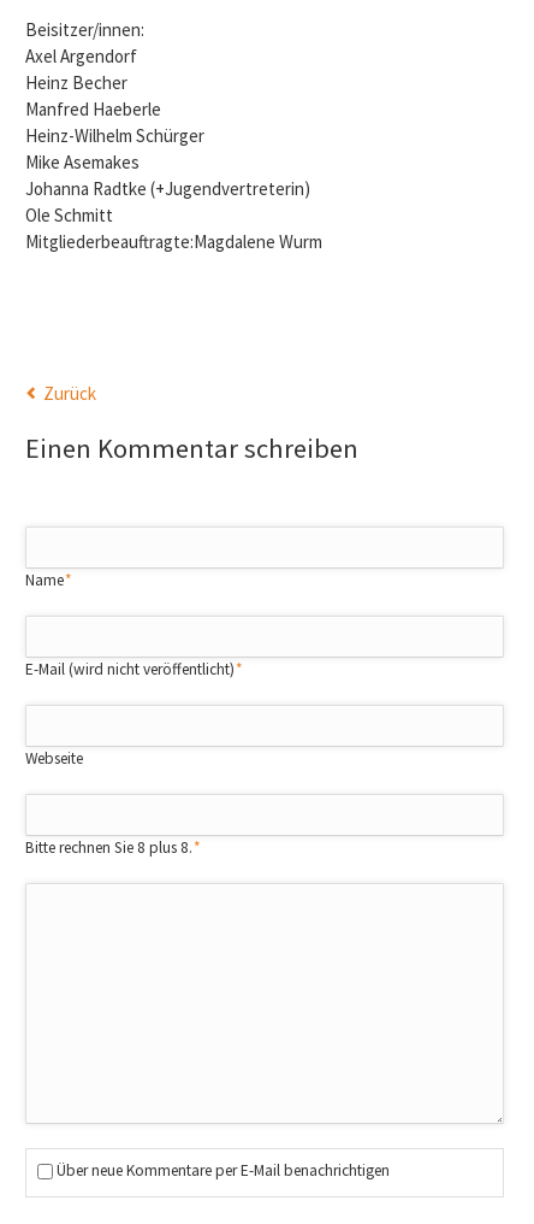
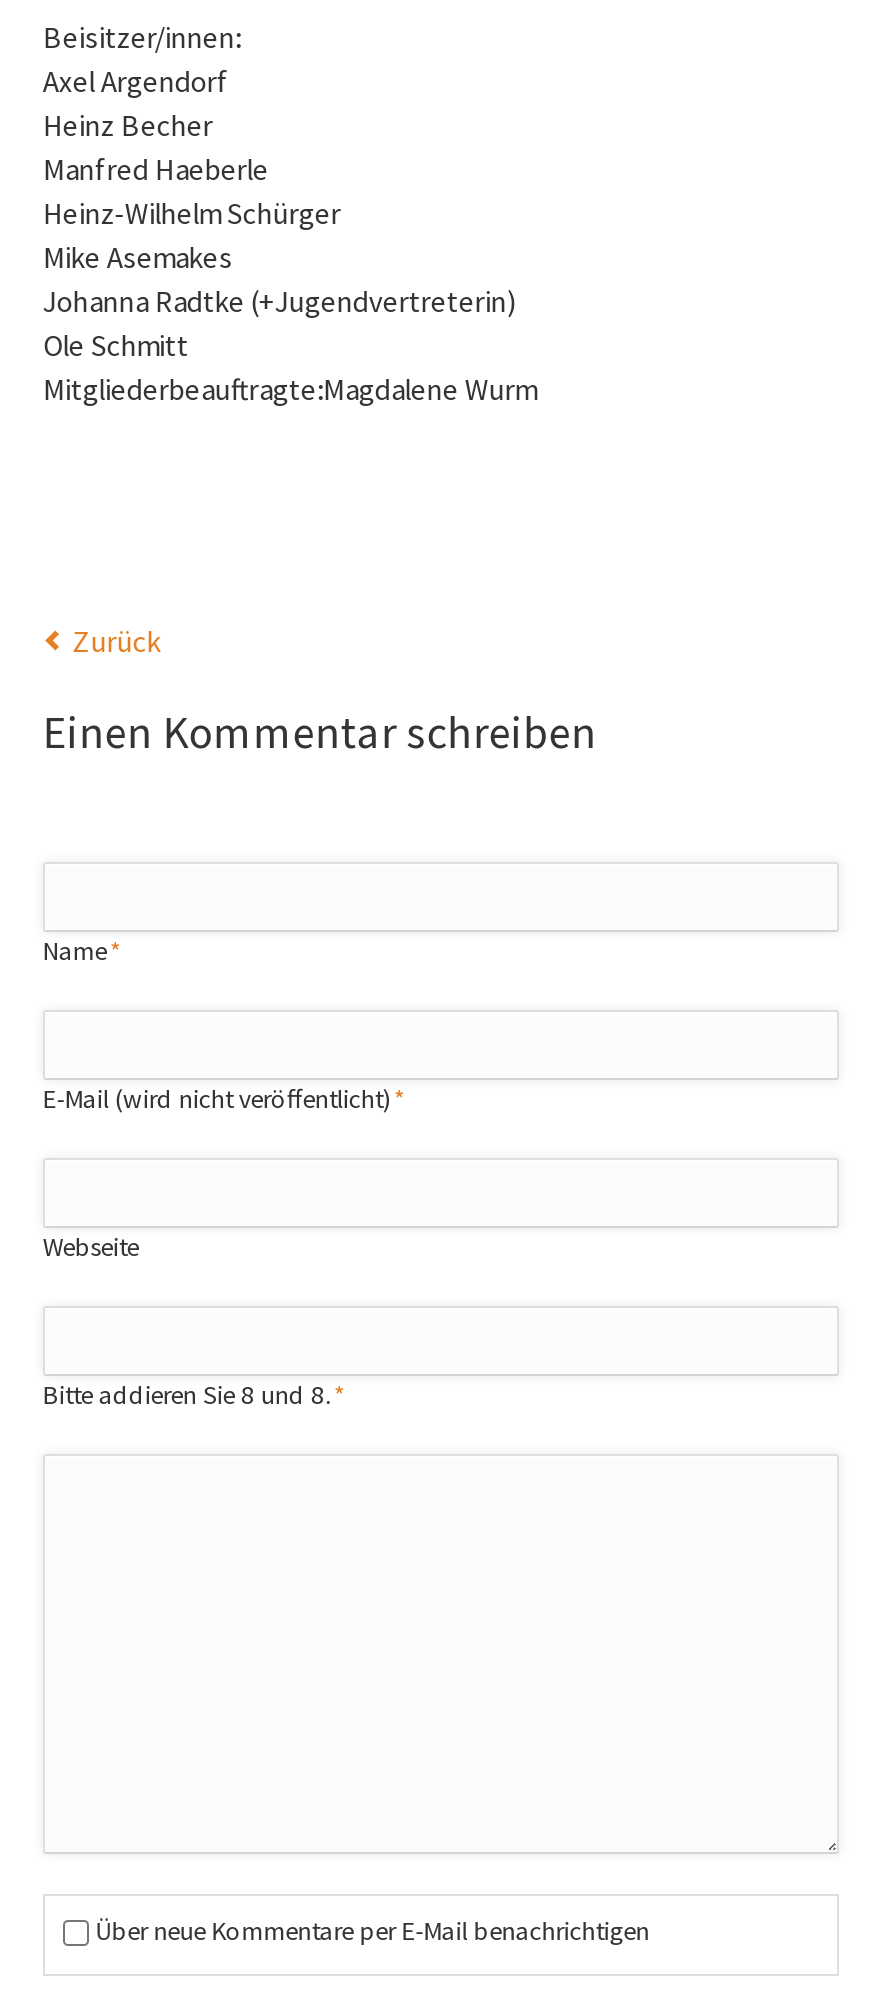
[25,838,201,858] Bitte rechnen Sie 8 plus 8. * -> [43,1379,346,1413] Bitte addieren Sie 8 und 8. *

